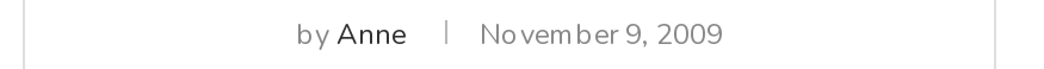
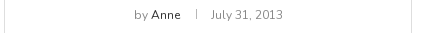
[296,17,723,55] by Anne November 9, 2009 -> [133,7,282,23] by Anne July 31, 2013

